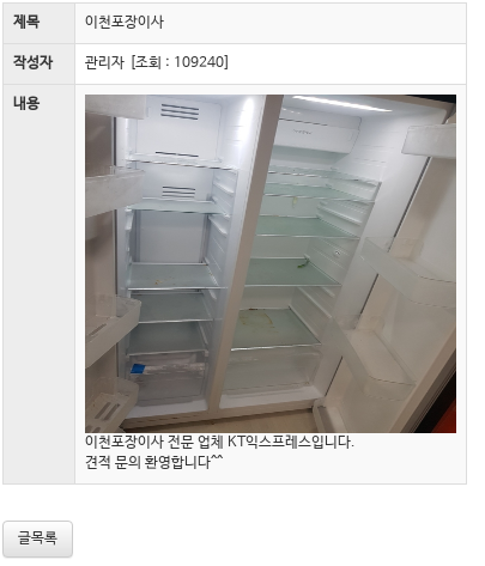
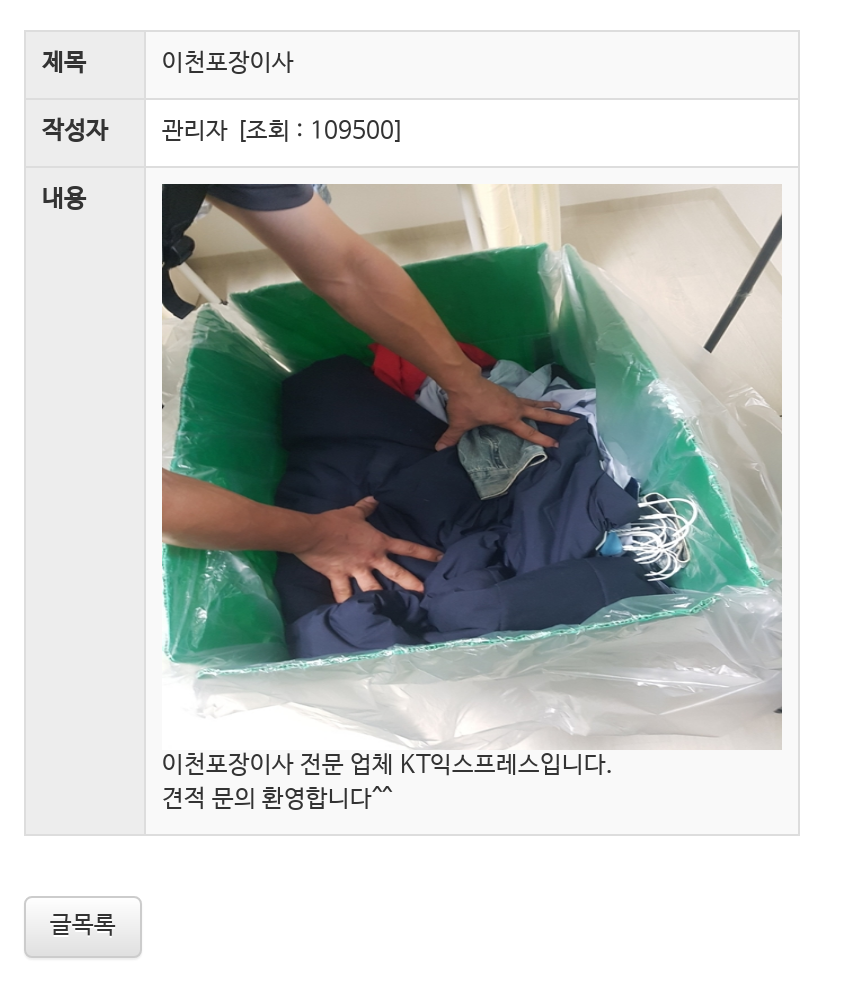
[13,55,230,72] 작성자 관리자 [조회 : 109240] -> [42,118,404,146] 작성자 관리자 [조회 : 109500]
[84,93,457,434] [image] -> [162,184,782,750] [image]

